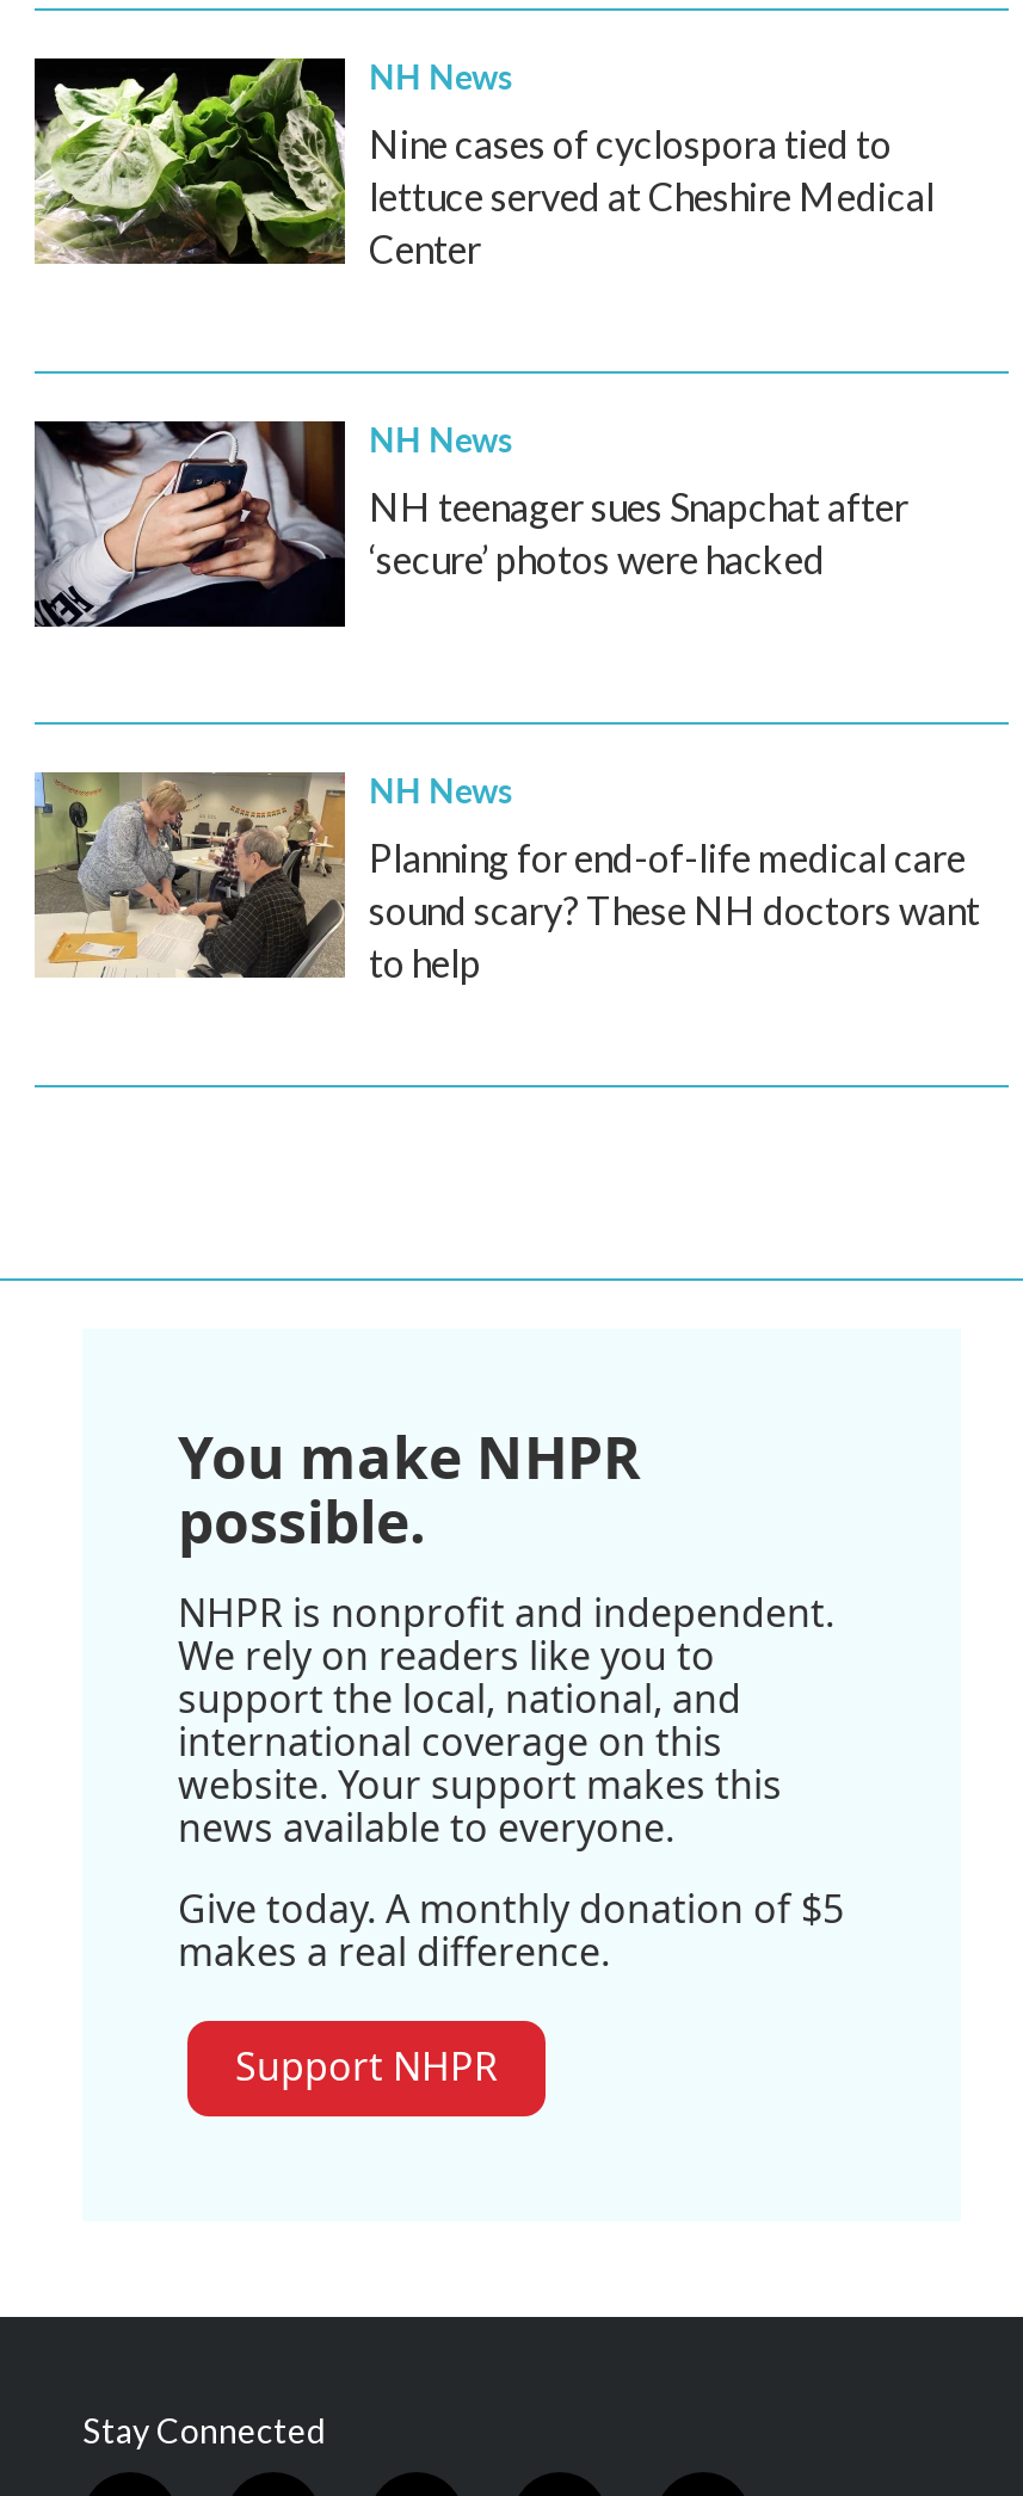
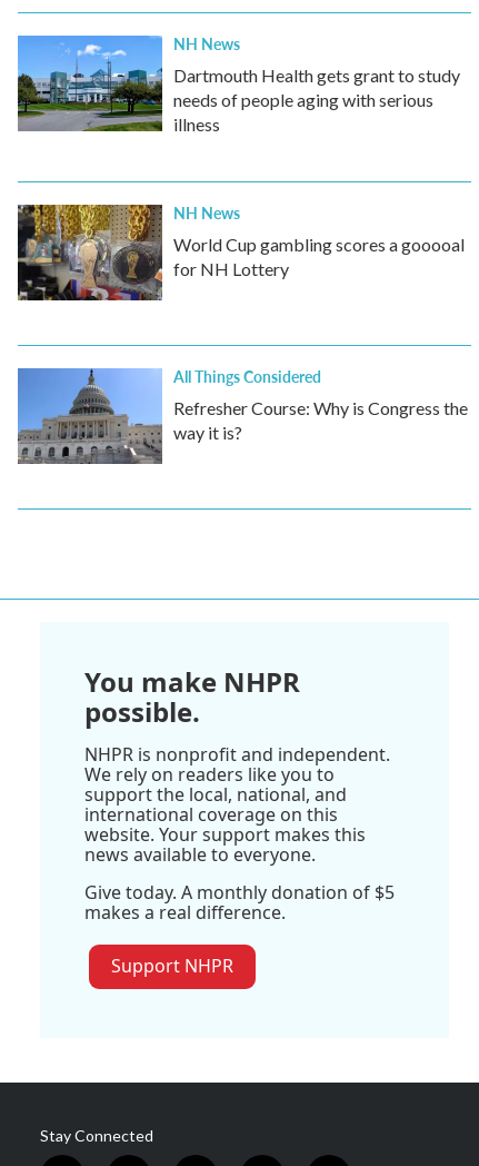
[32,56,935,271] [image] | Nine cases of cyclospora tied to | lettuce served at Cheshire Medical | Center -> [17,34,460,135] [image] | Dartmouth Health gets grant to study | needs of people aging with serious | illness
[35,419,908,629] [image] | NH teenager sues Snapchat after | ‘secure’ photos were hacked -> [17,204,465,302] [image] | World Cup gambling scores a gooooal | for NH Lottery
[32,765,980,985] [image] | NH News | Planning for end-of-life medical care | sound scary? These NH doctors want | to help -> [17,365,468,465] [image] | All Things Considered | Refresher Course: Why is Congress the | way it is?

